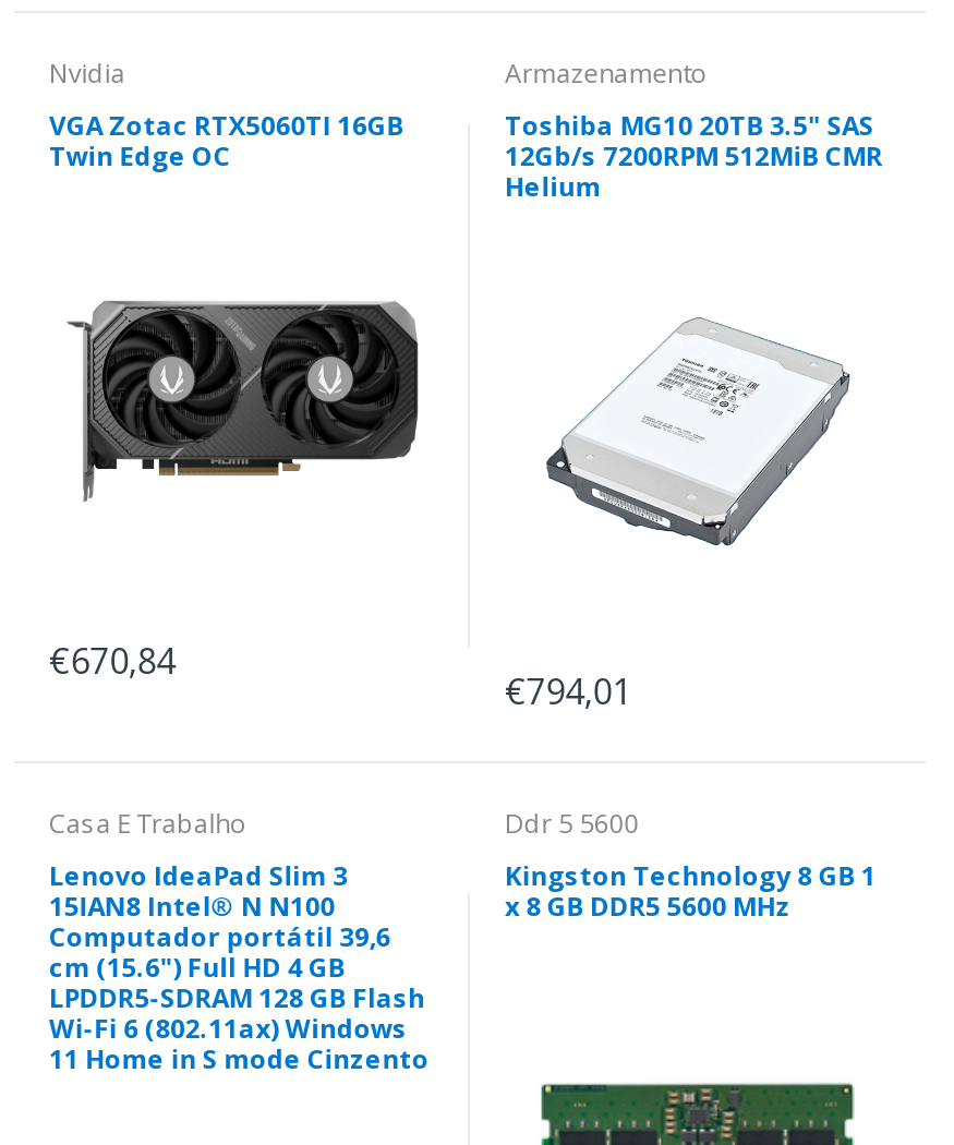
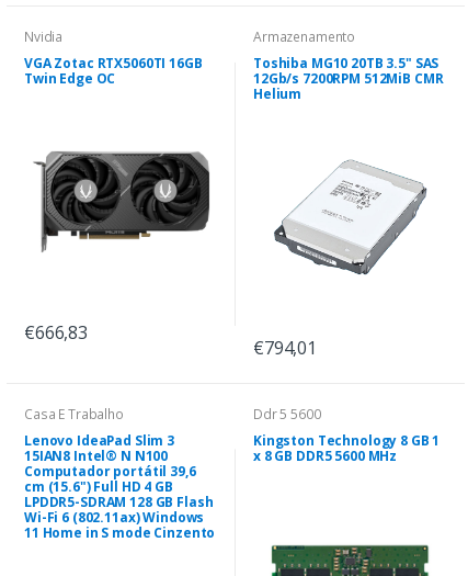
[49,636,176,684] €670,84 -> [24,320,88,344] €666,83

